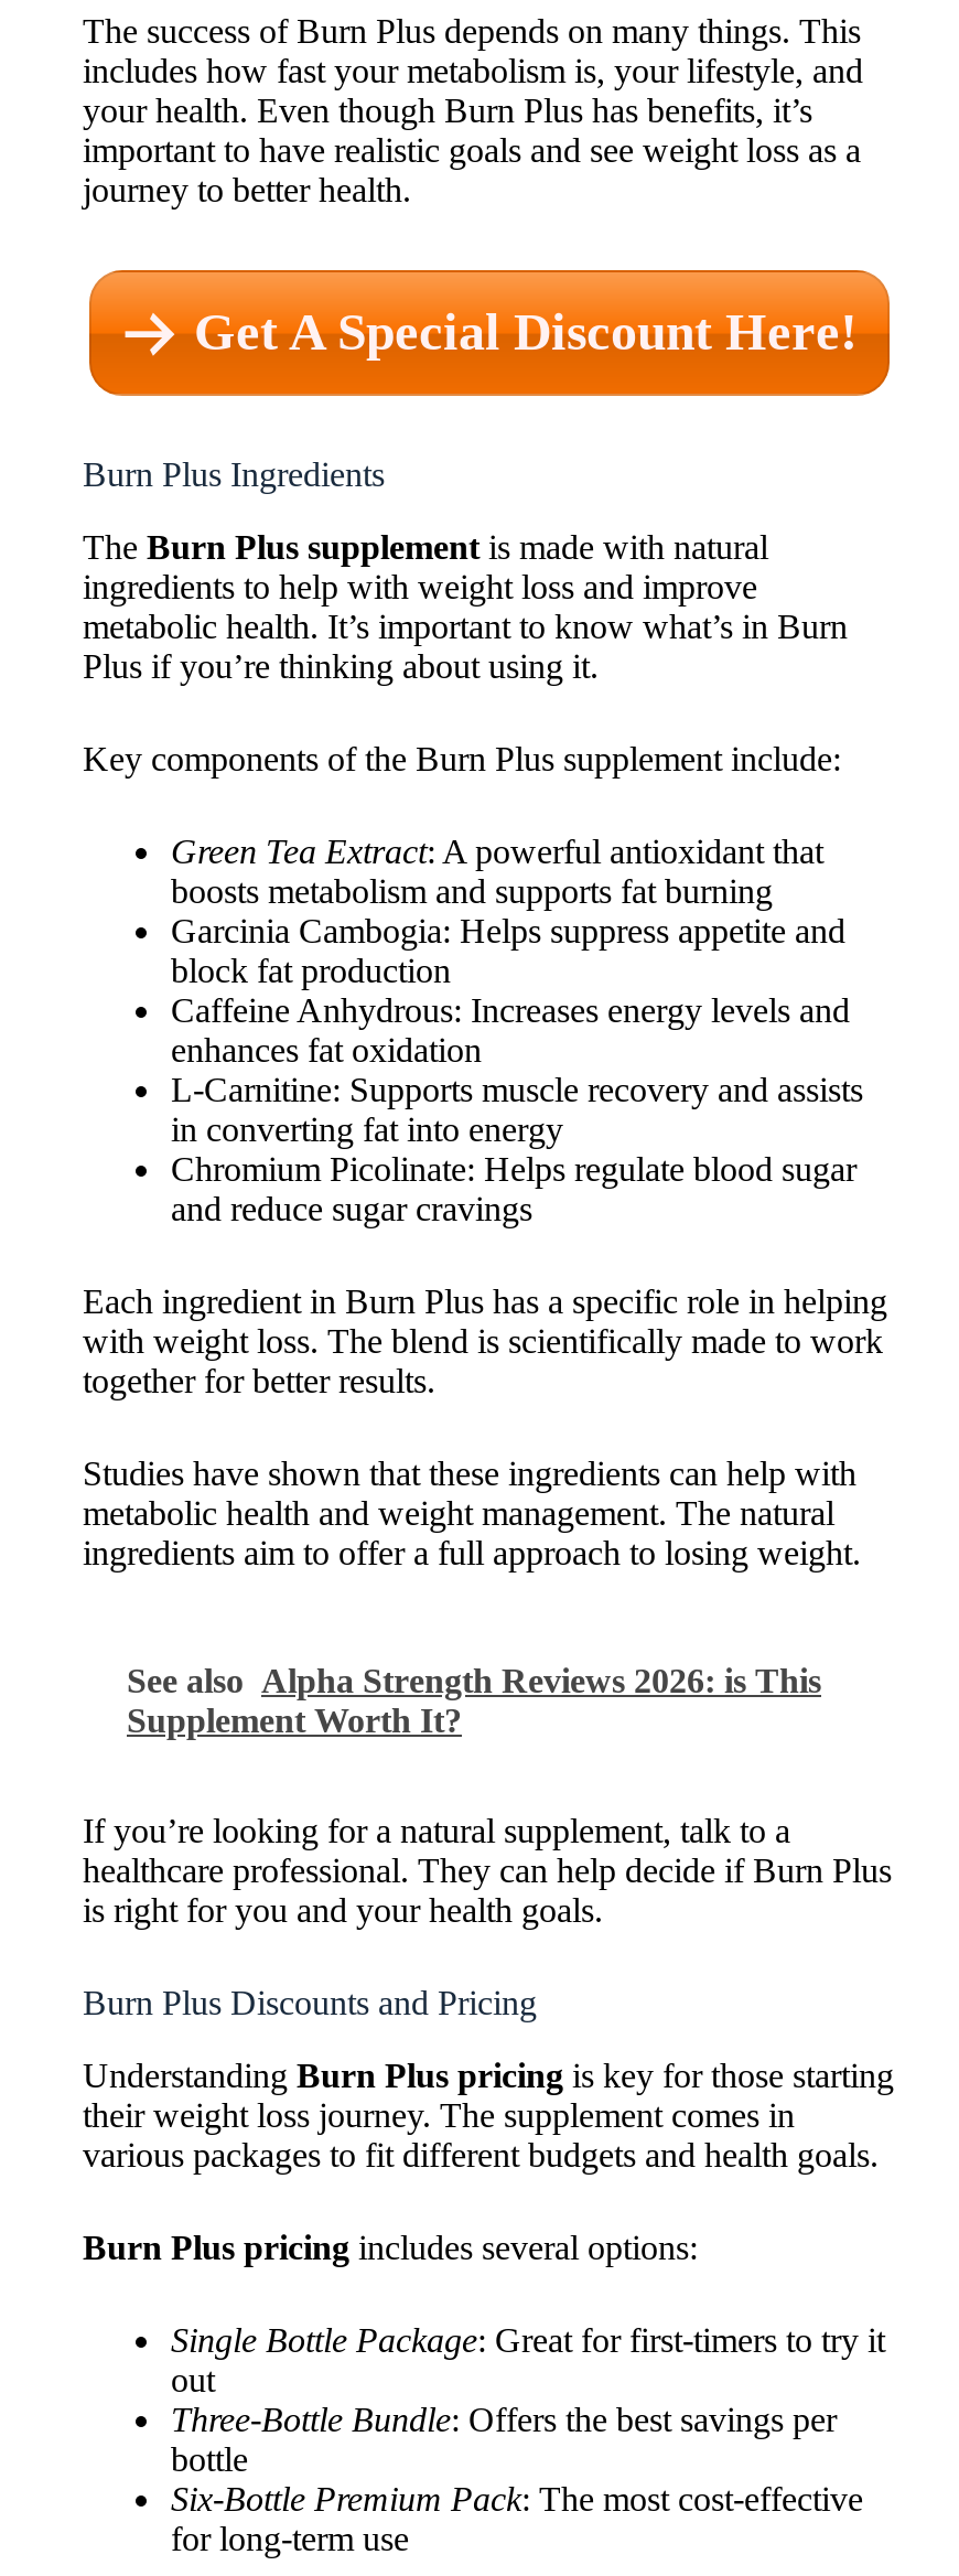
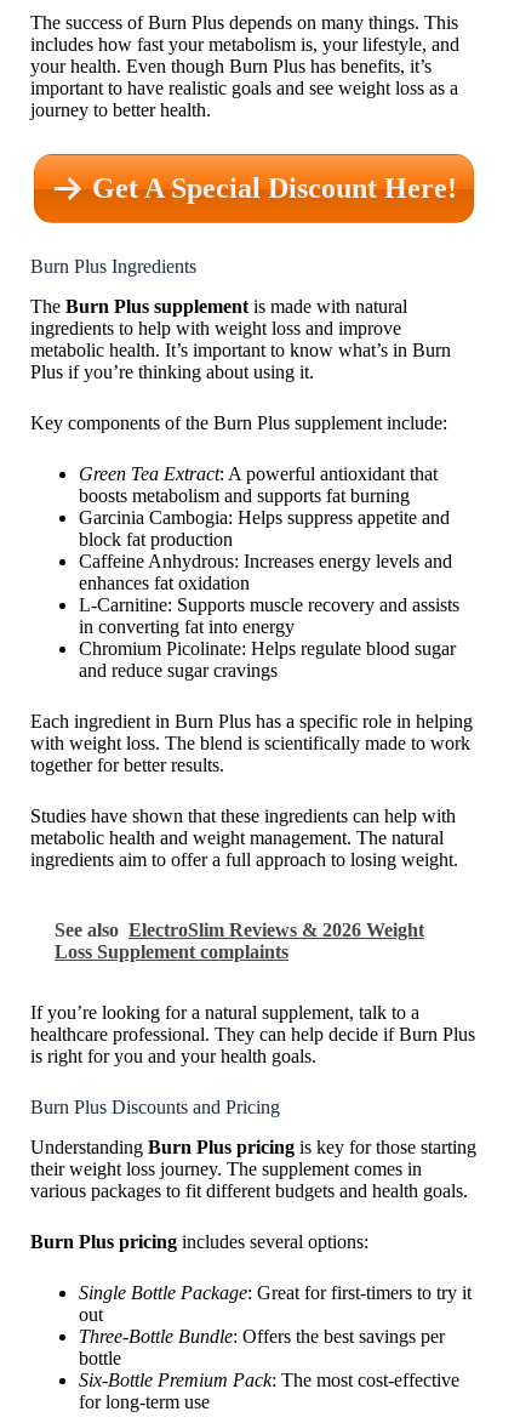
[127,1661,821,1739] See also Alpha Strength Reviews 2026: is This | Supplement Worth It? -> [55,919,424,962] See also ElectroSlim Reviews & 2026 Weight | Loss Supplement complaints

